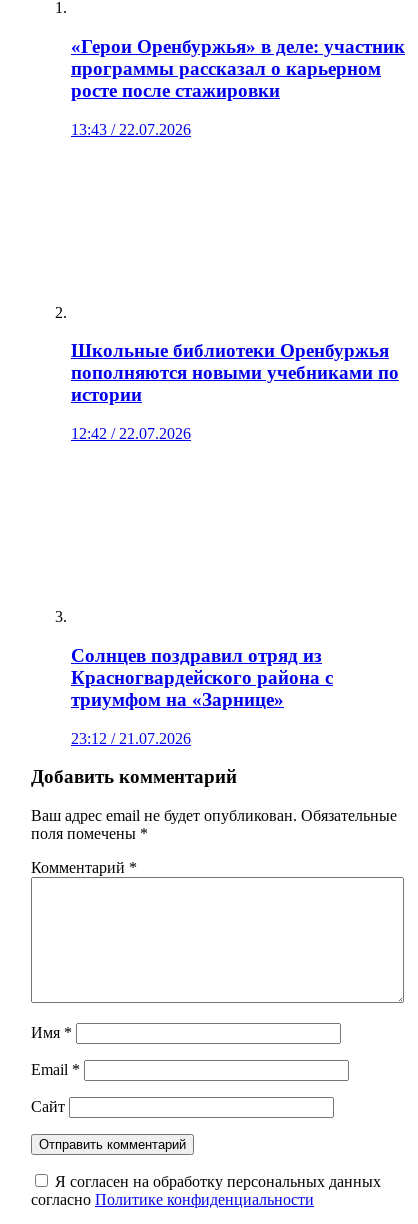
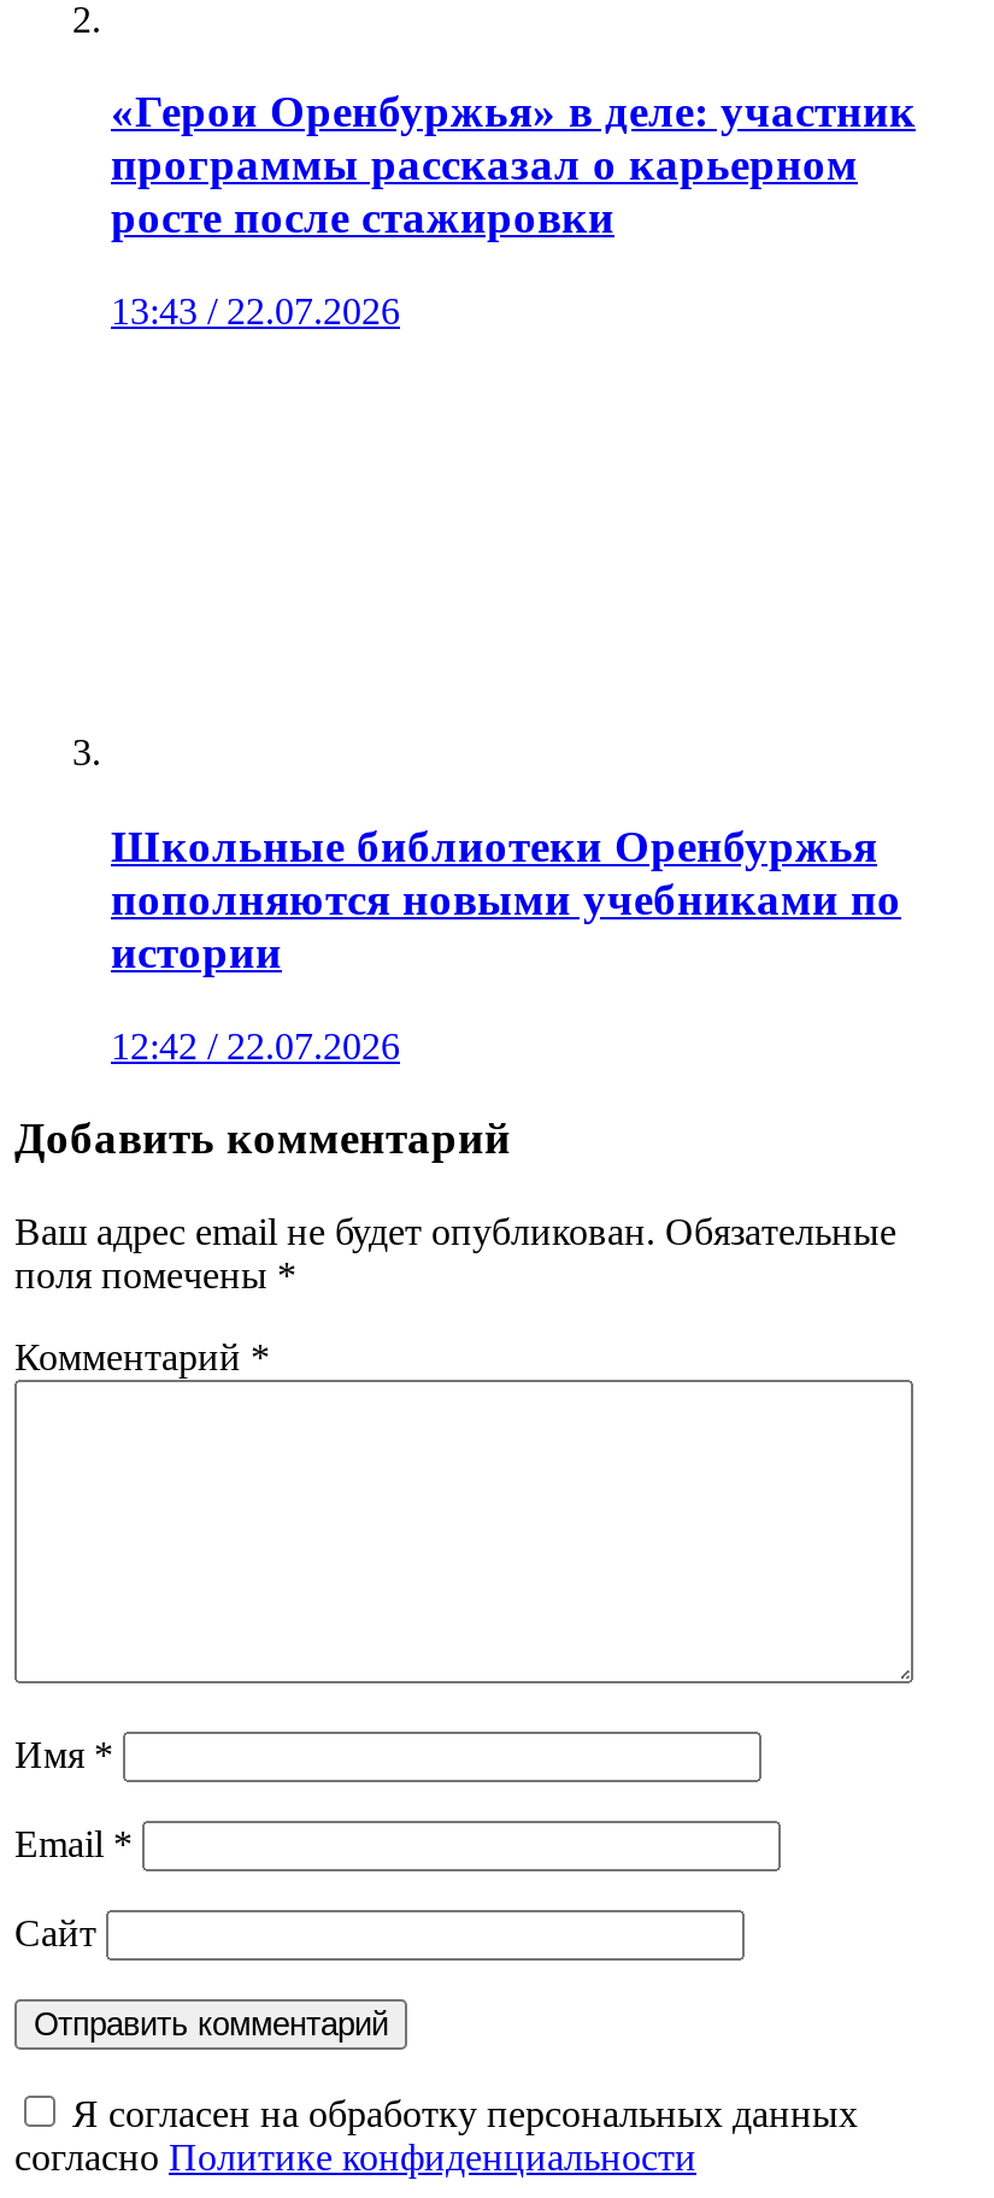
[71,645,333,746] Солнцев поздравил отряд из | Красногвардейского района с | триумфом на «Зарнице» | 23:12 / 21.07.2026 -> none

